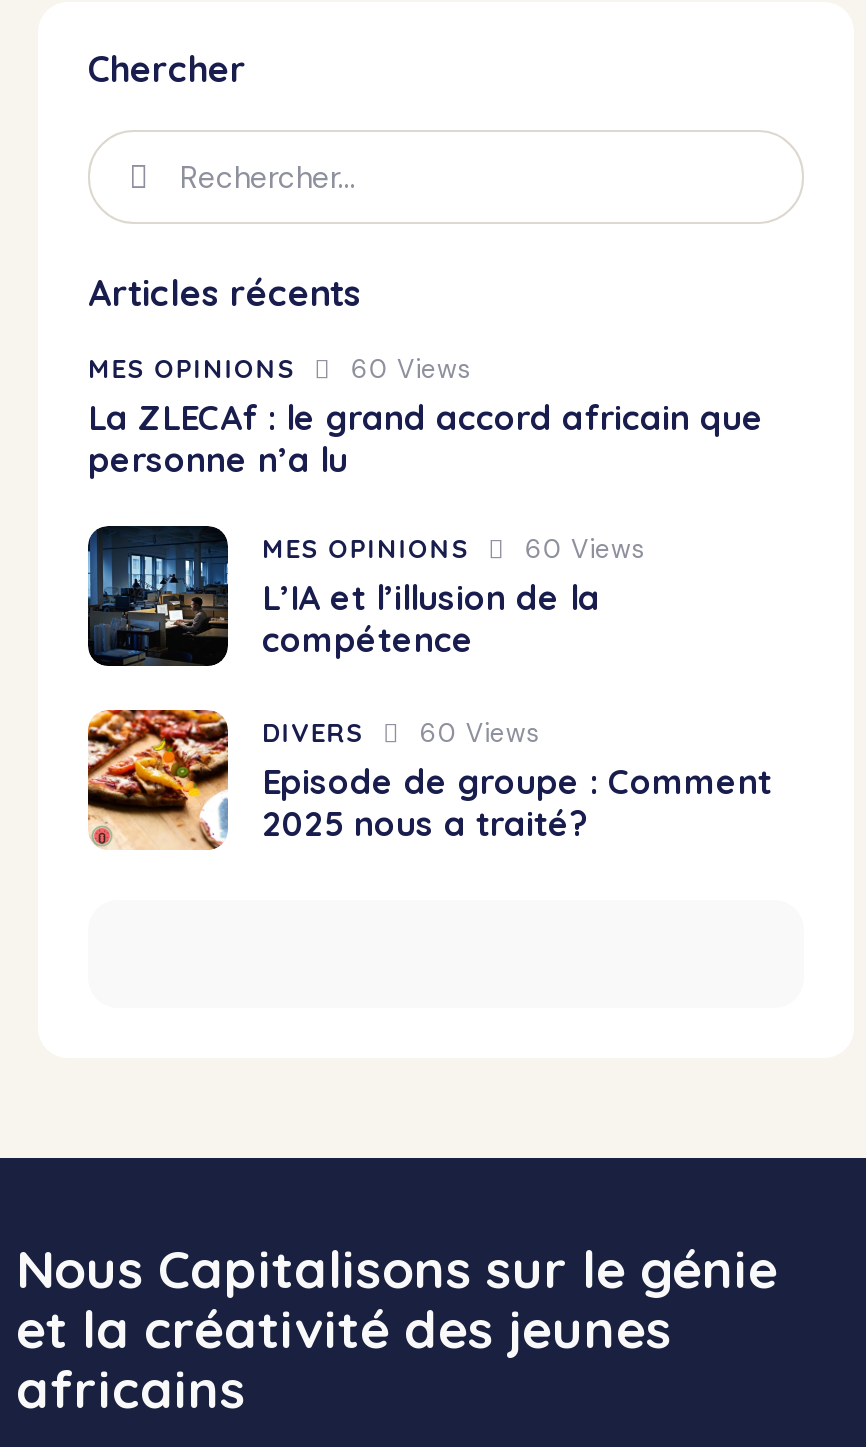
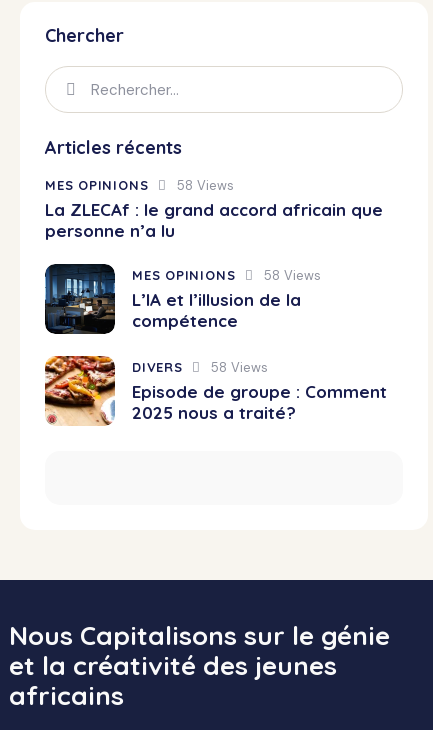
[88,352,471,386] MES OPINIONS 60 Views -> [45,177,233,194] MES OPINIONS 58 Views
[262,531,645,565] MES OPINIONS 60 Views -> [132,266,320,283] MES OPINIONS 58 Views
[262,716,540,750] DIVERS 60 Views -> [132,359,268,376] DIVERS 58 Views

